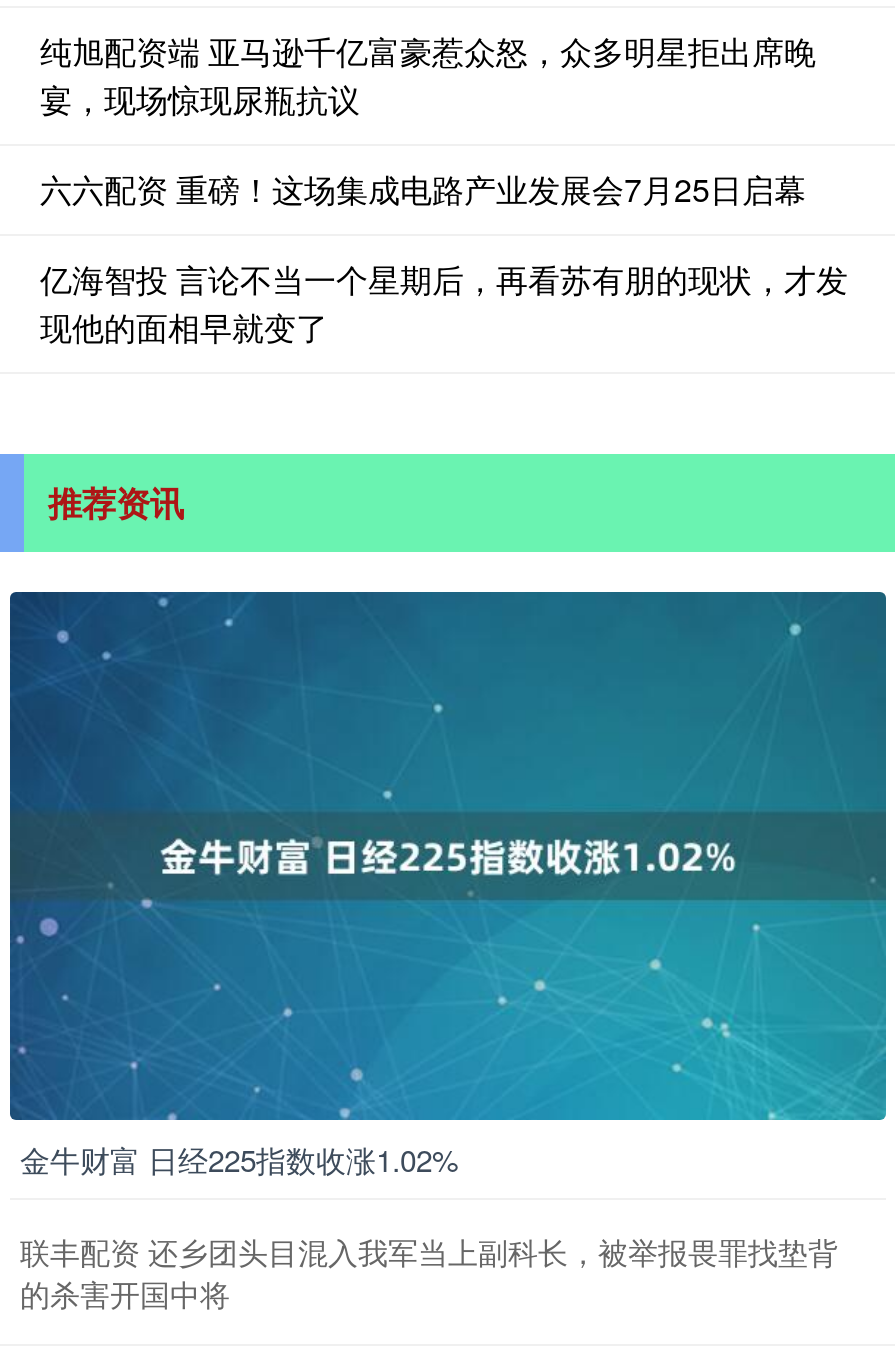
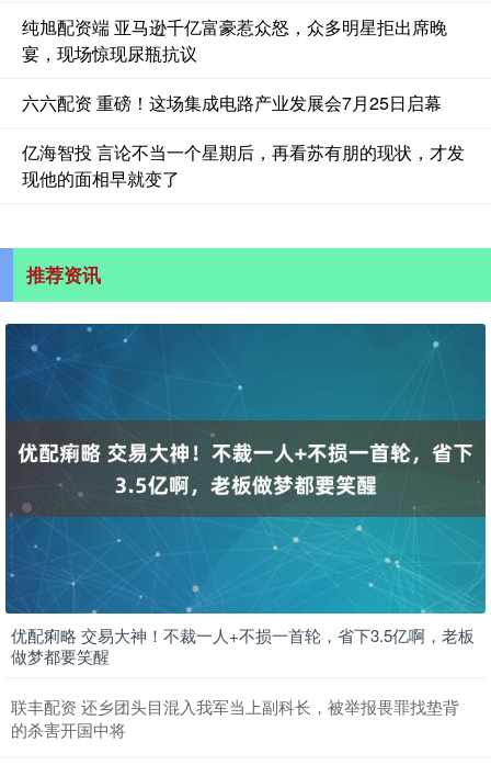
[10,770,886,944] [image] -> [5,420,486,517] [image]
[20,1138,458,1180] 金牛财富 日经225指数收涨1.02% -> [11,623,475,667] 优配痢略 交易大神！不裁一人+不损一首轮，省下3.5亿啊，老板 | 做梦都要笑醒

